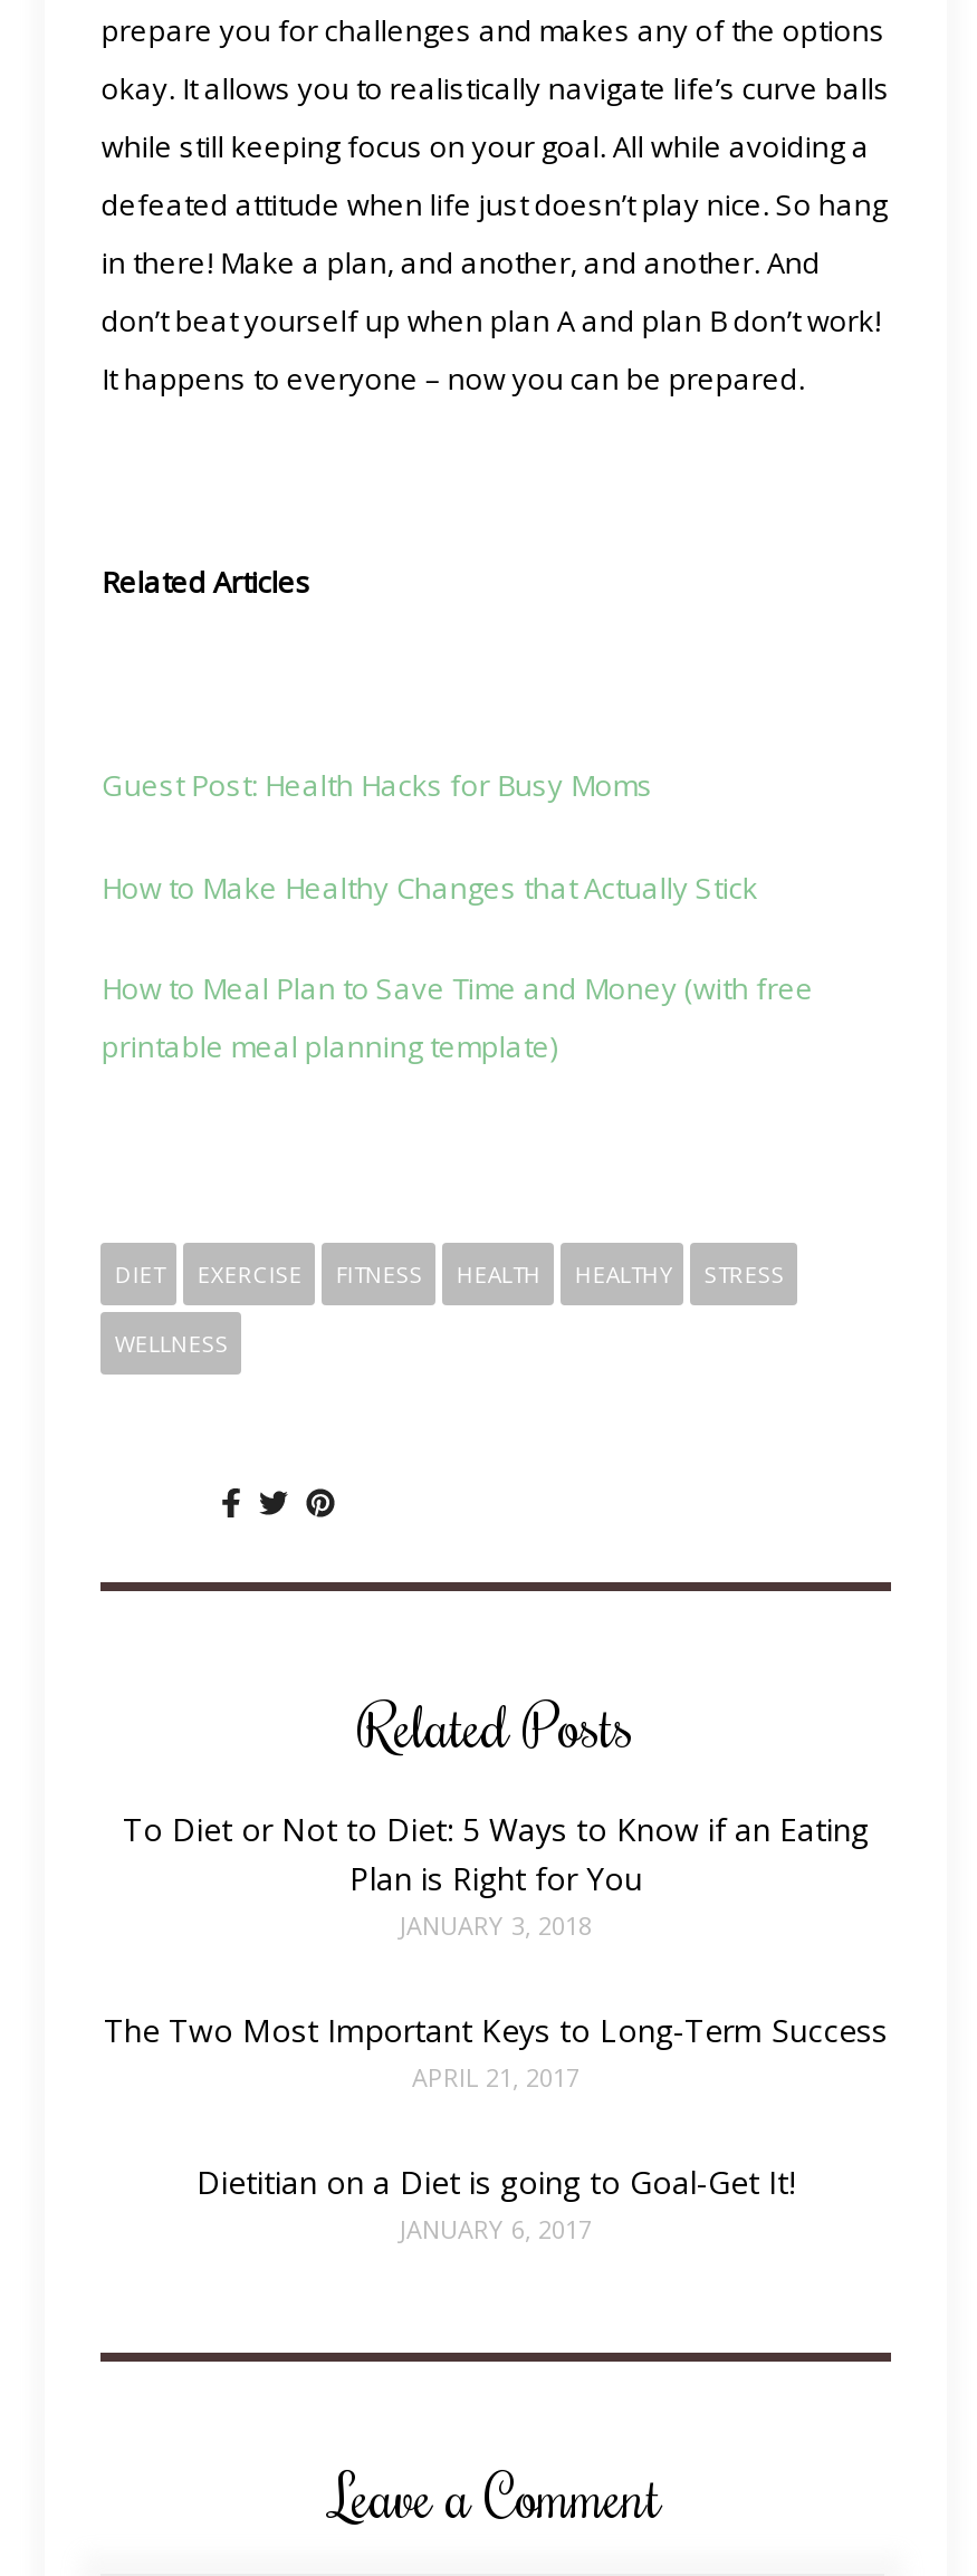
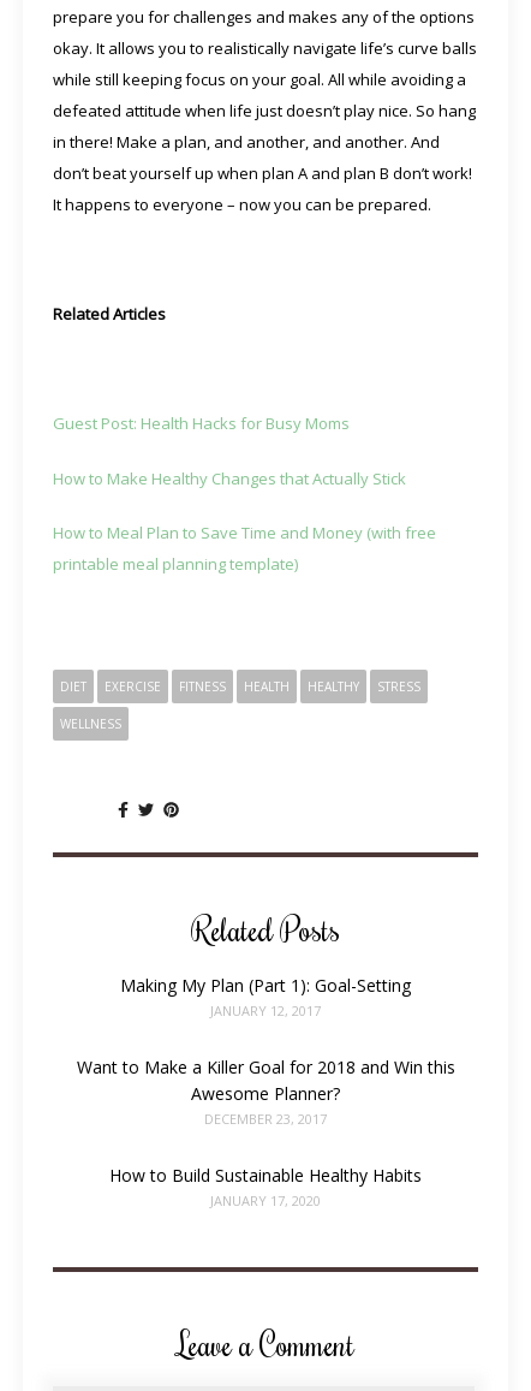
[123,1808,869,1942] To Diet or Not to Diet: 5 Ways to Know if an Eating | Plan is Right for You | JANUARY 3, 2018 -> [120,974,411,1020] Making My Plan (Part 1): Goal-Setting | JANUARY 12, 2017
[104,2009,888,2094] The Two Most Important Keys to Long-Term Success | APRIL 21, 2017 -> [76,1056,455,1128] Want to Make a Killer Goal for 2018 and Win this | Awesome Planner? | DECEMBER 23, 2017
[197,2161,795,2246] Dietitian on a Diet is going to Goal-Get It! | JANUARY 6, 2017 -> [109,1164,422,1210] How to Build Sustainable Healthy Habits | JANUARY 17, 2020

